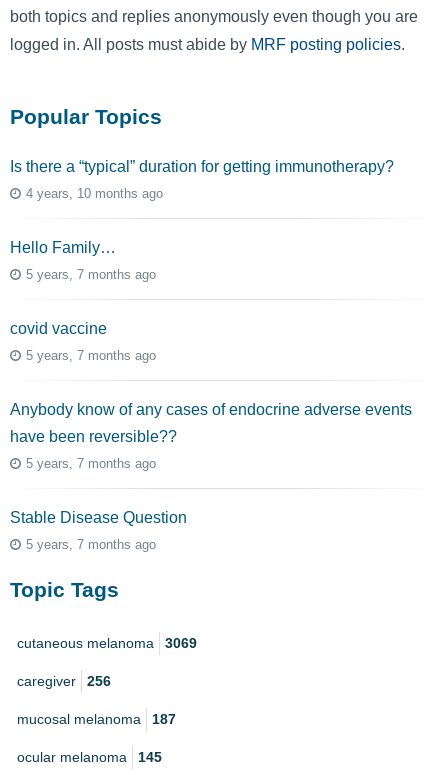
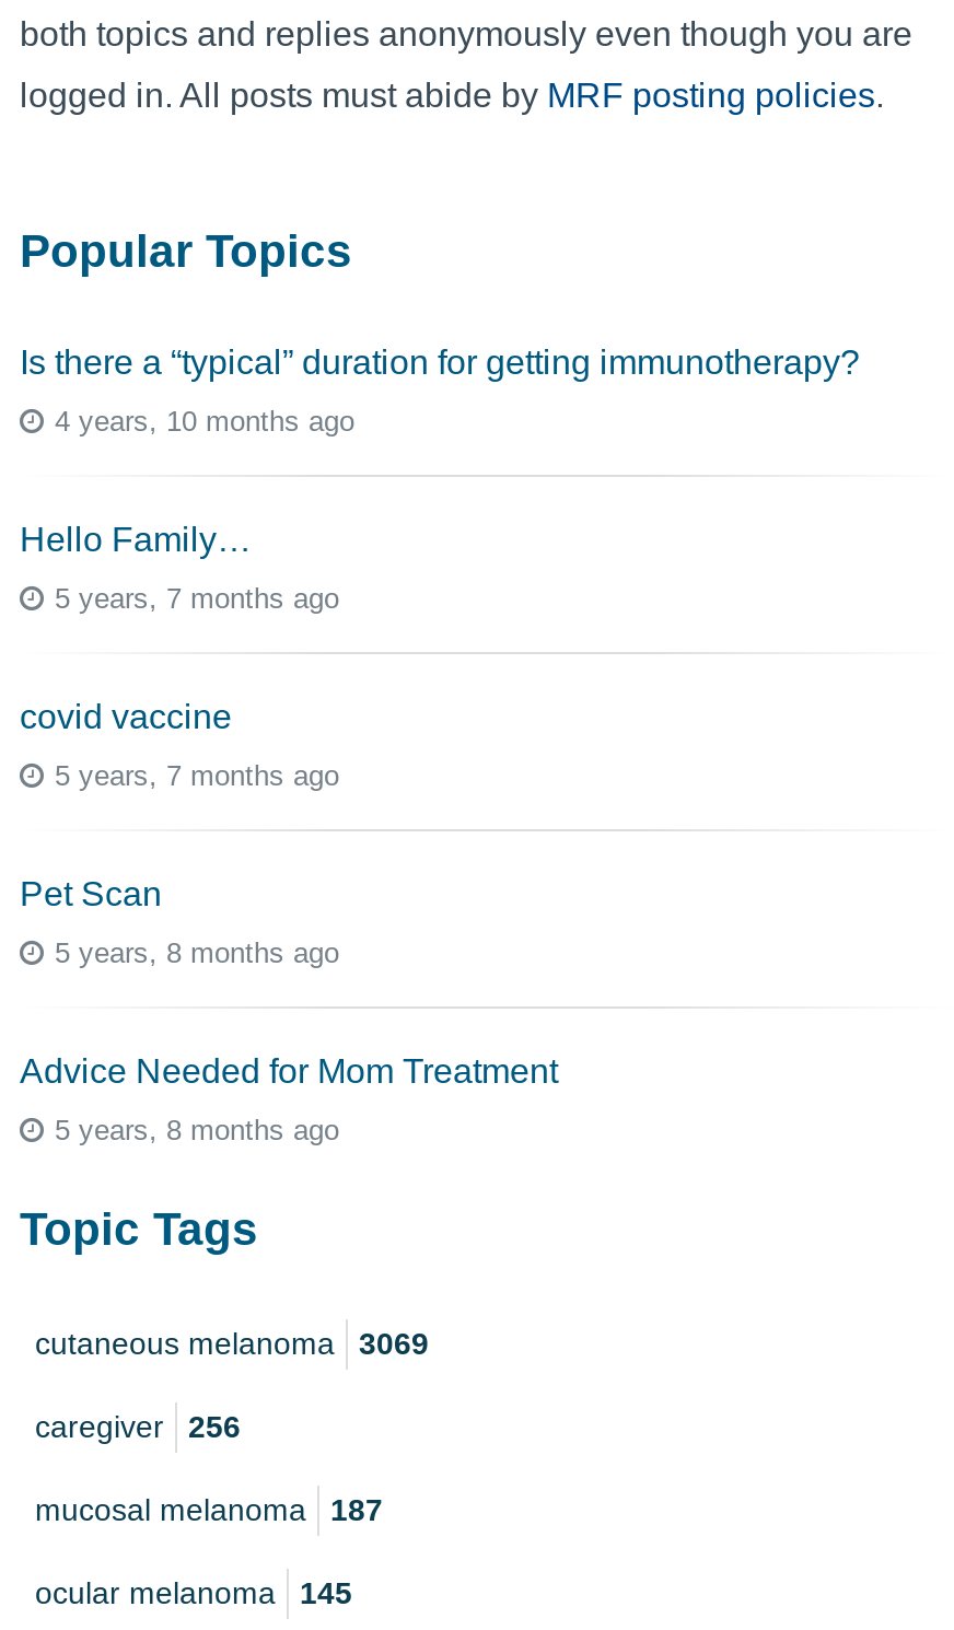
[10,401,412,552] Anybody know of any cases of endocrine adverse events | have been reversible?? | 5 years, 7 months ago | Stable Disease Question | 5 years, 7 months ago -> [20,874,558,1145] Pet Scan | 5 years, 8 months ago | Advice Needed for Mom Treatment | 5 years, 8 months ago

